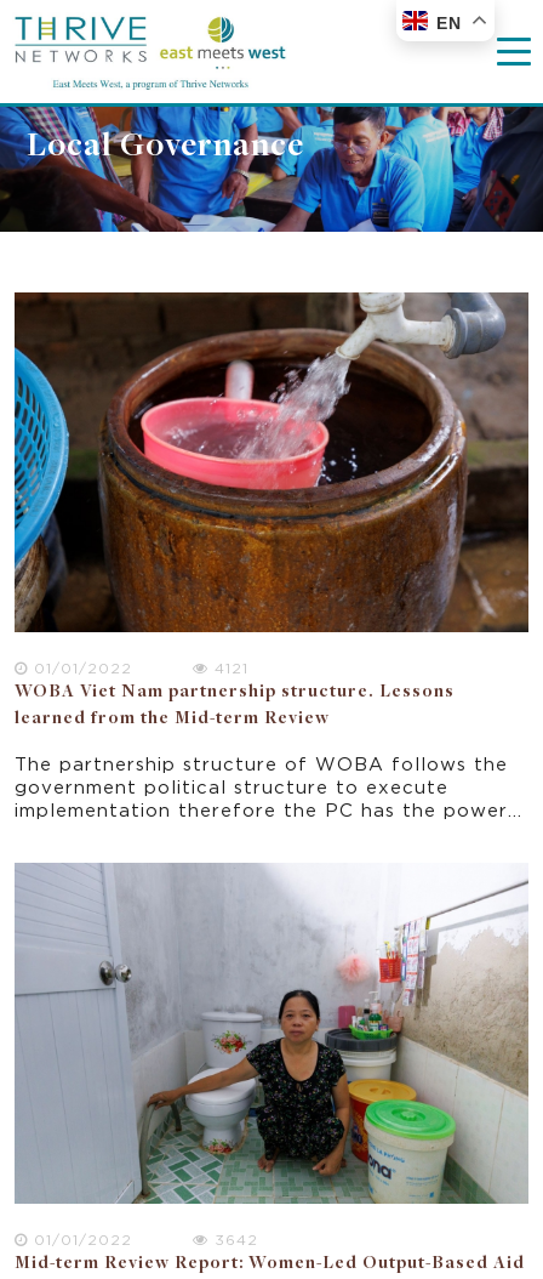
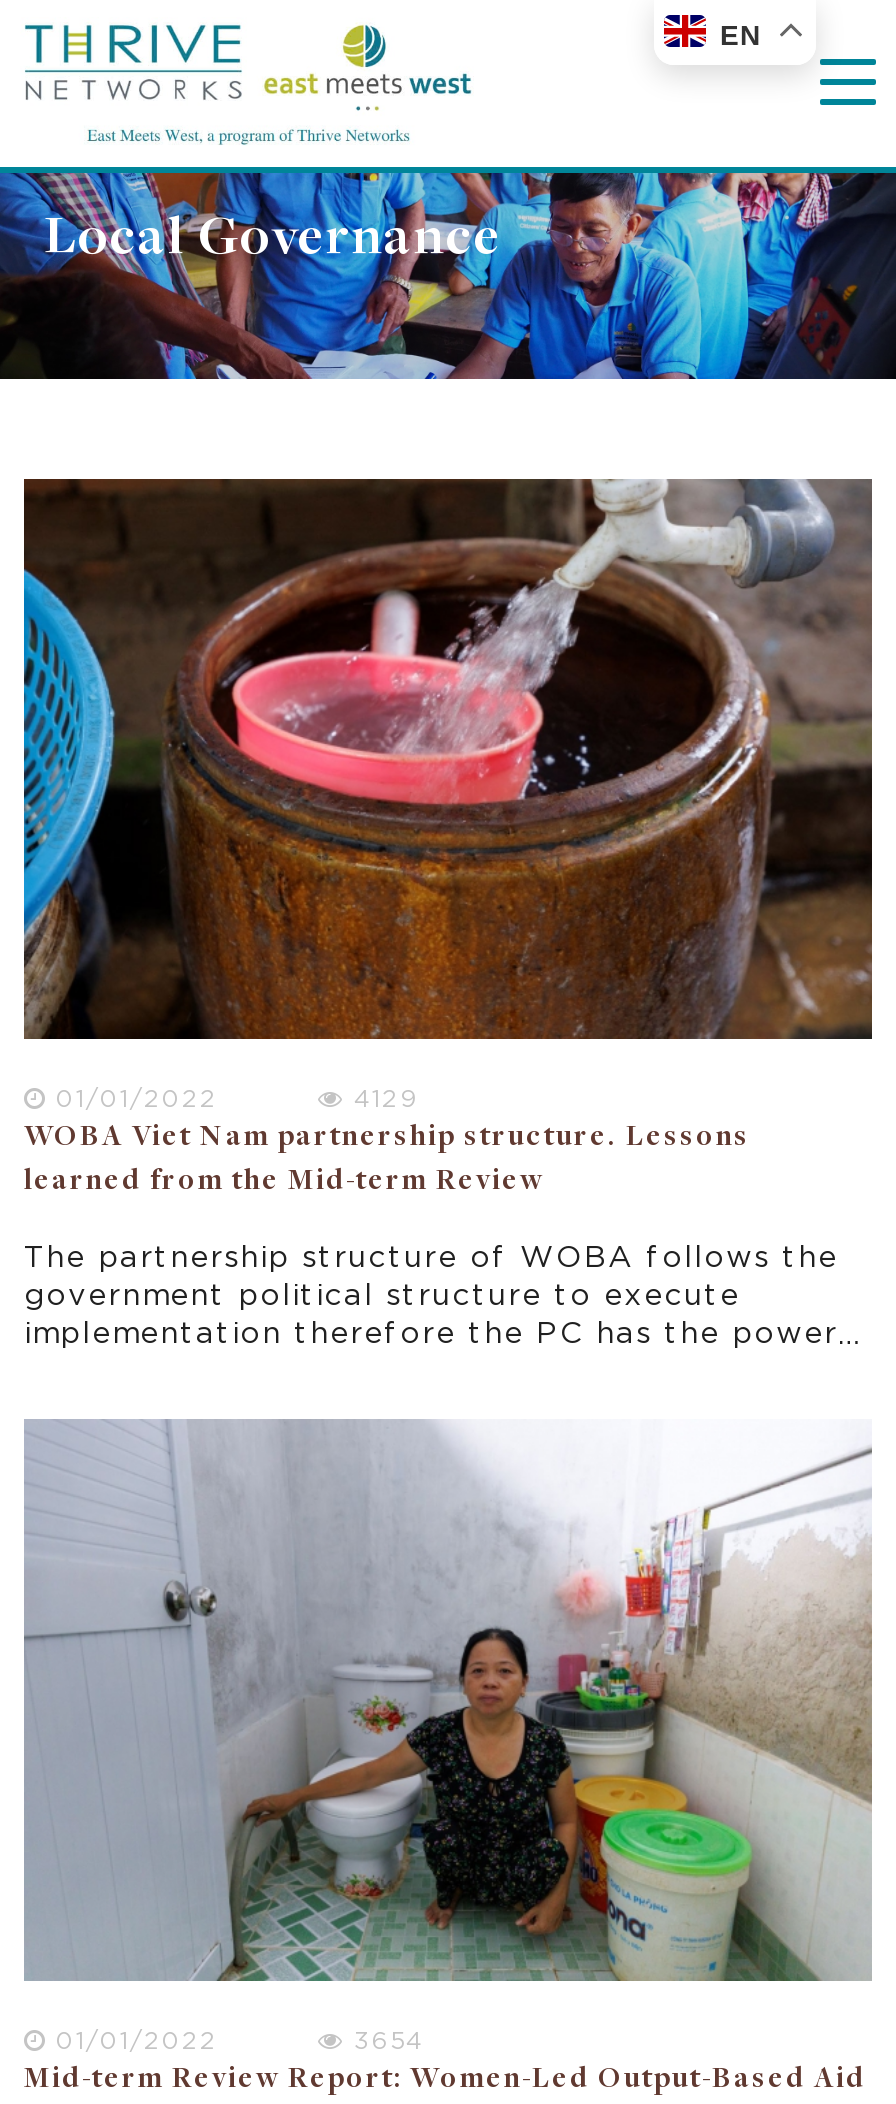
[208,658,248,676] 4121 -> [344,1082,418,1112] 4129
[208,1229,258,1247] 3642 -> [344,2023,424,2053] 3654

